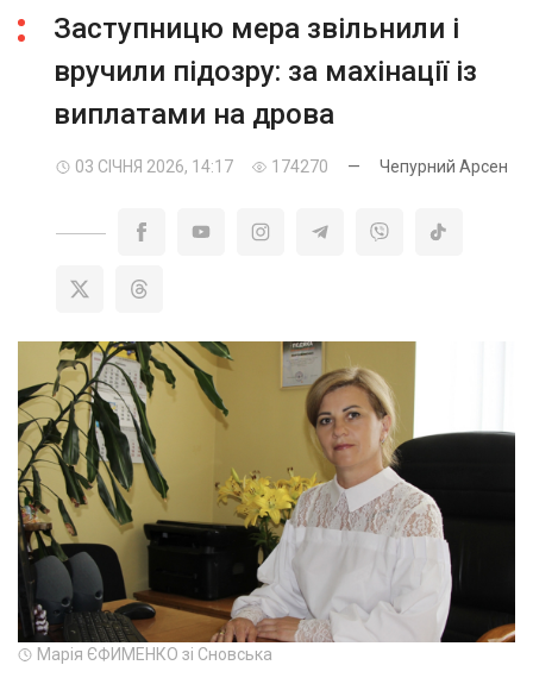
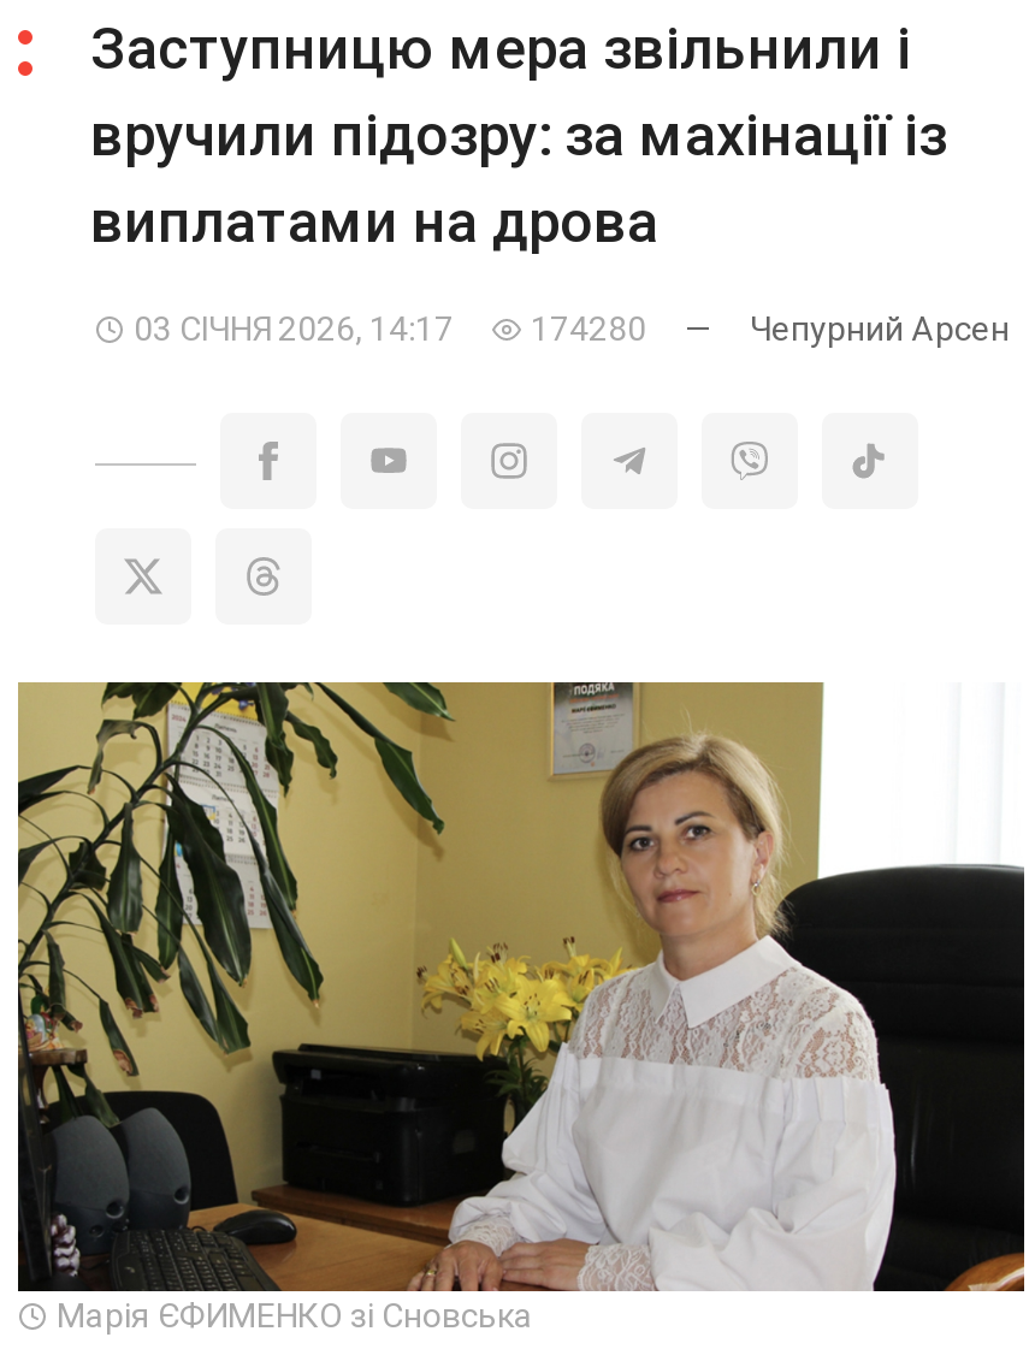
[271,157,328,176] 174270 -> [531,309,646,348] 174280

